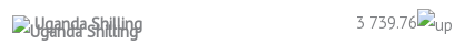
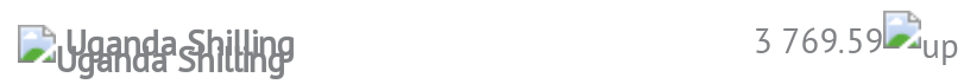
[356,13,417,33] 3 739.76 -> [753,19,884,64] 3 769.59

